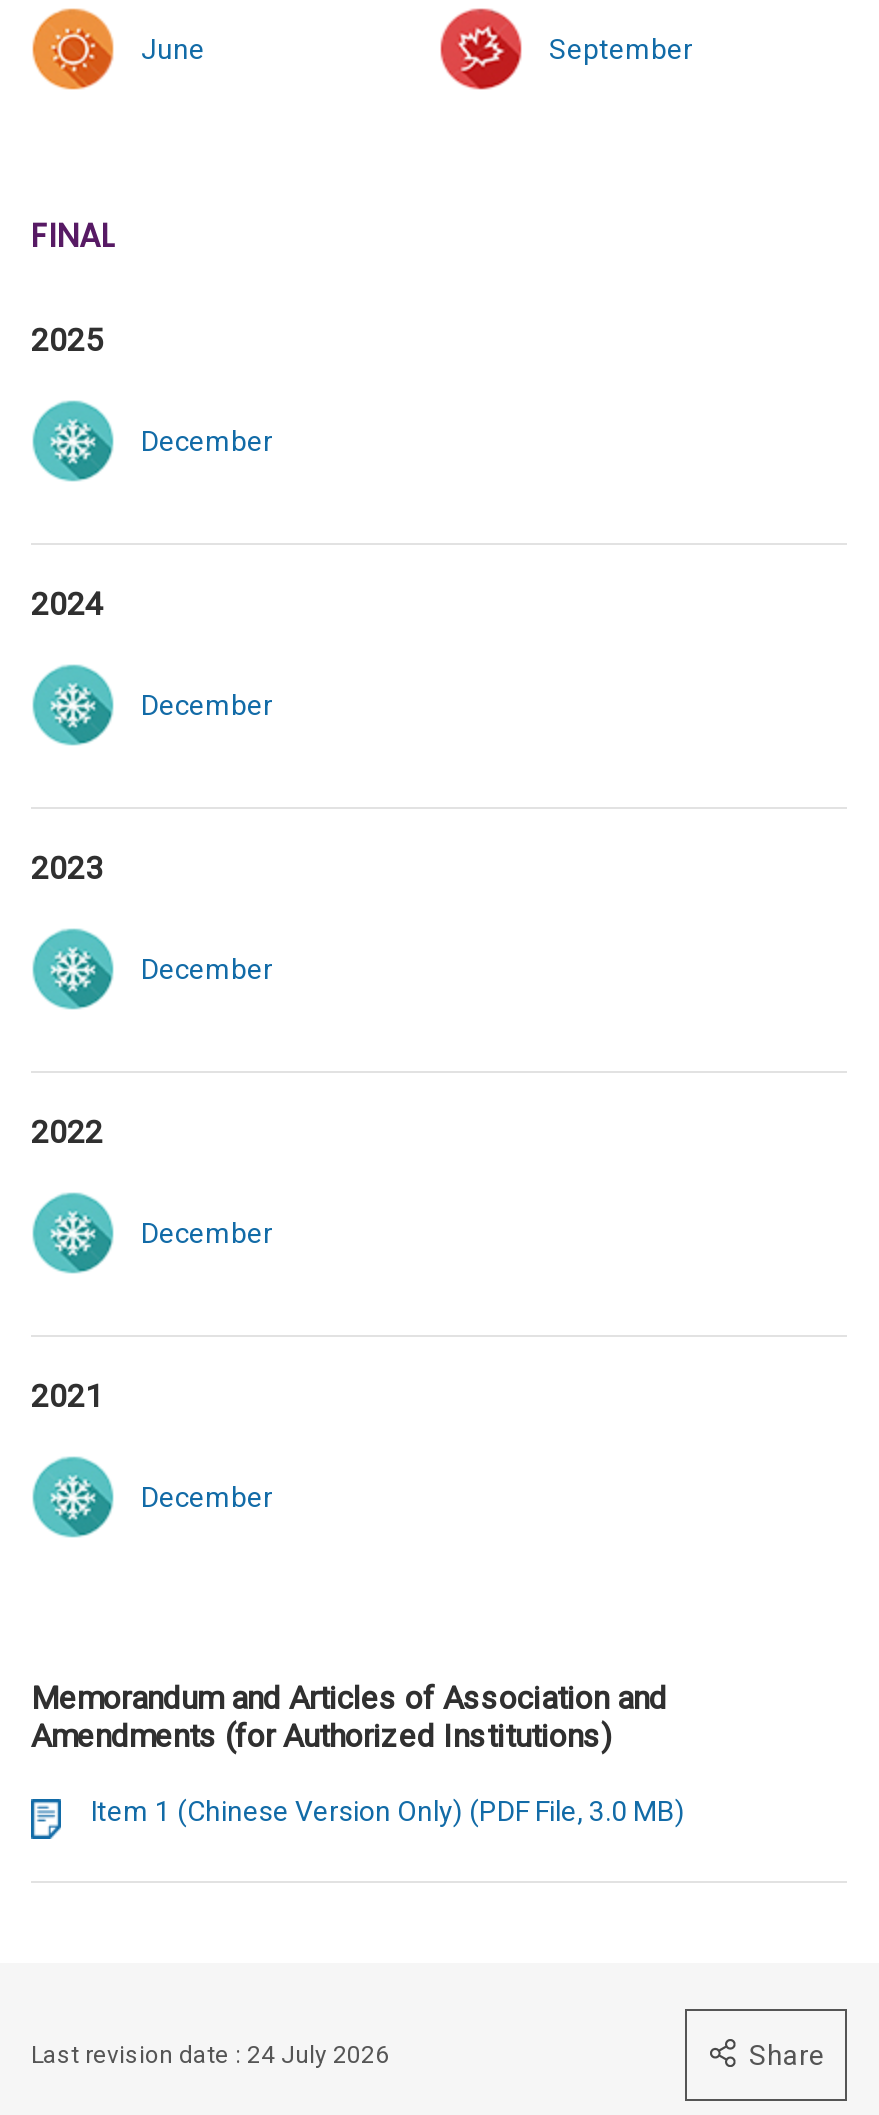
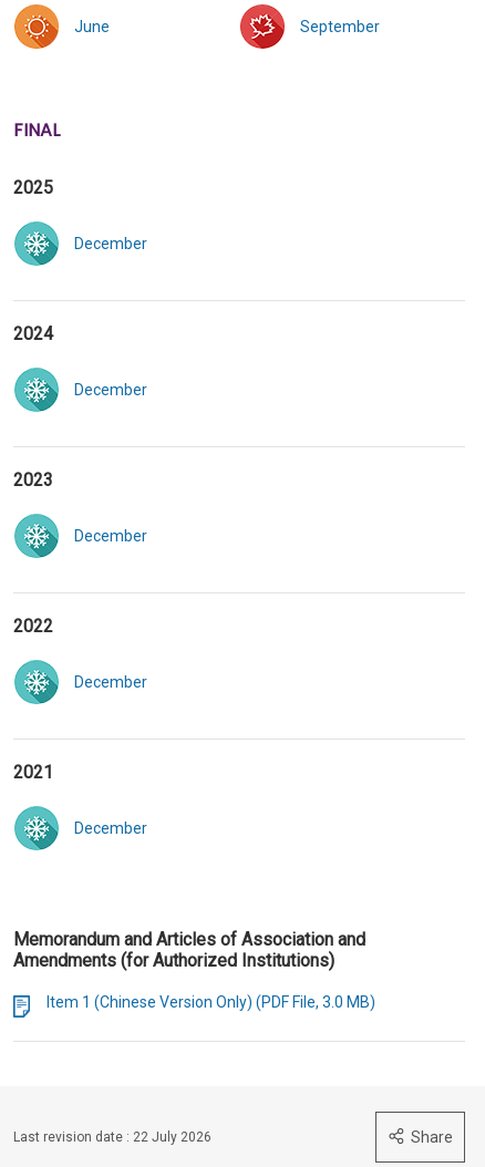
[31,2041,389,2069] Last revision date : 24 July 2026 -> [13,1129,211,1145] Last revision date : 22 July 2026

